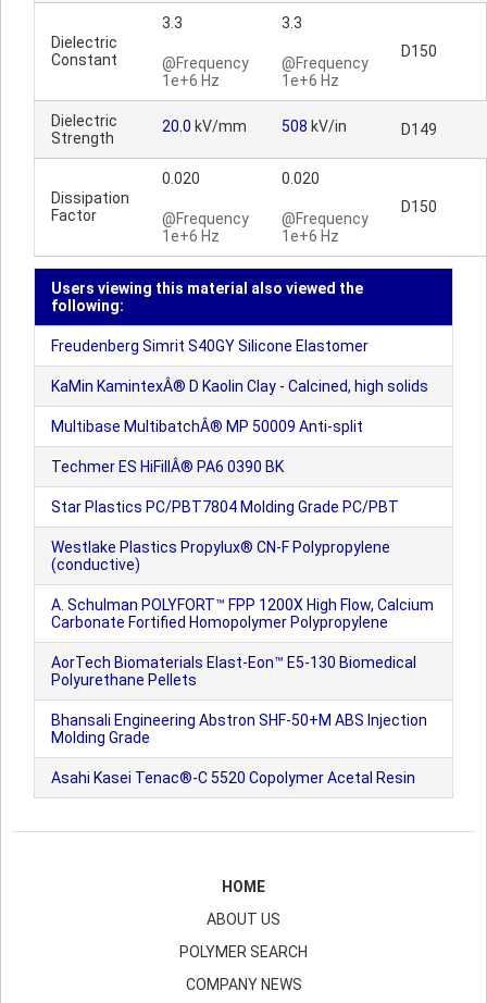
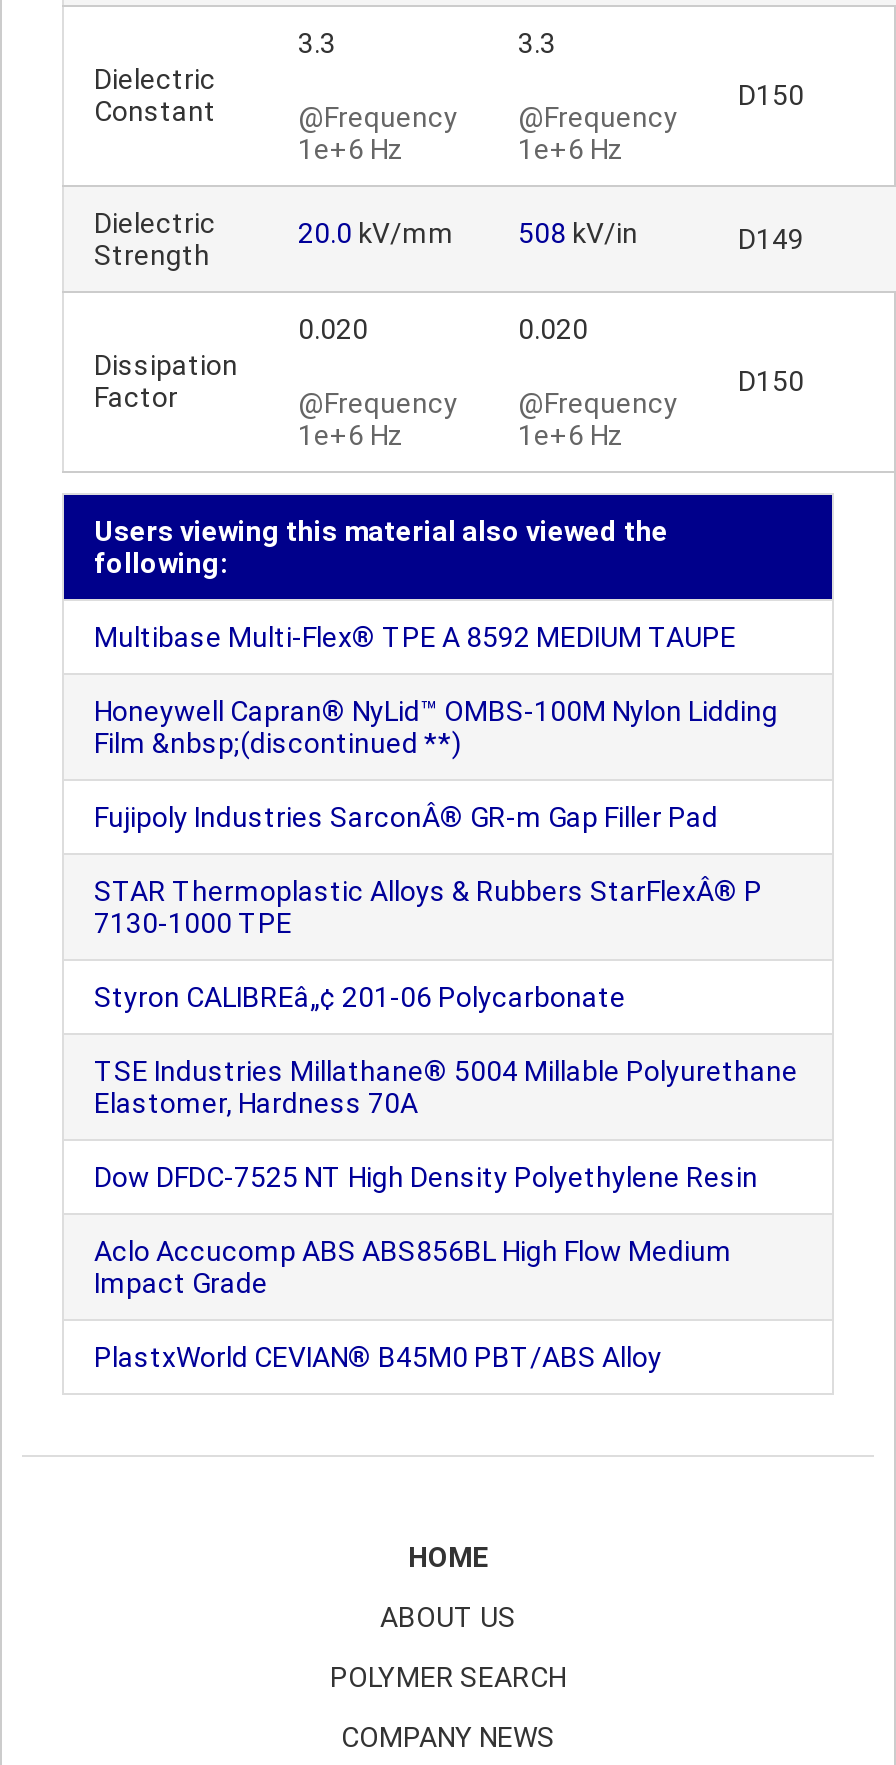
[51,337,434,787] Freudenberg Simrit S40GY Silicone Elastomer | KaMin KamintexÂ® D Kaolin Clay - Calcined, high solids | Multibase MultibatchÂ® MP 50009 Anti-split | Techmer ES HiFillÂ® PA6 0390 BK | Star Plastics PC/PBT7804 Molding Grade PC/PBT | Westlake Plastics Propylux® CN-F Polypropylene | (conductive) | A. Schulman POLYFORT™ FPP 1200X High Flow, Calcium | Carbonate Fortified Homopolymer Polypropylene | AorTech Biomaterials Elast-Eon™ E5-130 Biomedical | Polyurethane Pellets | Bhansali Engineering Abstron SHF-50+M ABS Injection | Molding Grade | Asahi Kasei Tenac®-C 5520 Copolymer Acetal Resin -> [94,621,798,1373] Multibase Multi-Flex® TPE A 8592 MEDIUM TAUPE | Honeywell Capran® NyLid™ OMBS-100M Nylon Lidding | Film &nbsp;(discontinued **) | Fujipoly Industries SarconÂ® GR-m Gap Filler Pad | STAR Thermoplastic Alloys & Rubbers StarFlexÂ® P | 7130-1000 TPE | Styron CALIBREâ„¢ 201-06 Polycarbonate | TSE Industries Millathane® 5004 Millable Polyurethane | Elastomer, Hardness 70A | Dow DFDC-7525 NT High Density Polyethylene Resin | Aclo Accucomp ABS ABS856BL High Flow Medium | Impact Grade | PlastxWorld CEVIAN® B45M0 PBT/ABS Alloy

